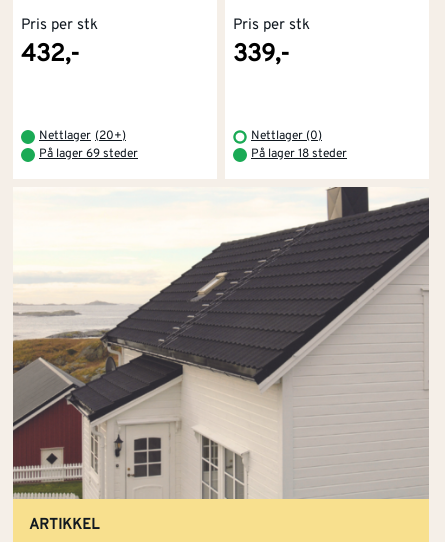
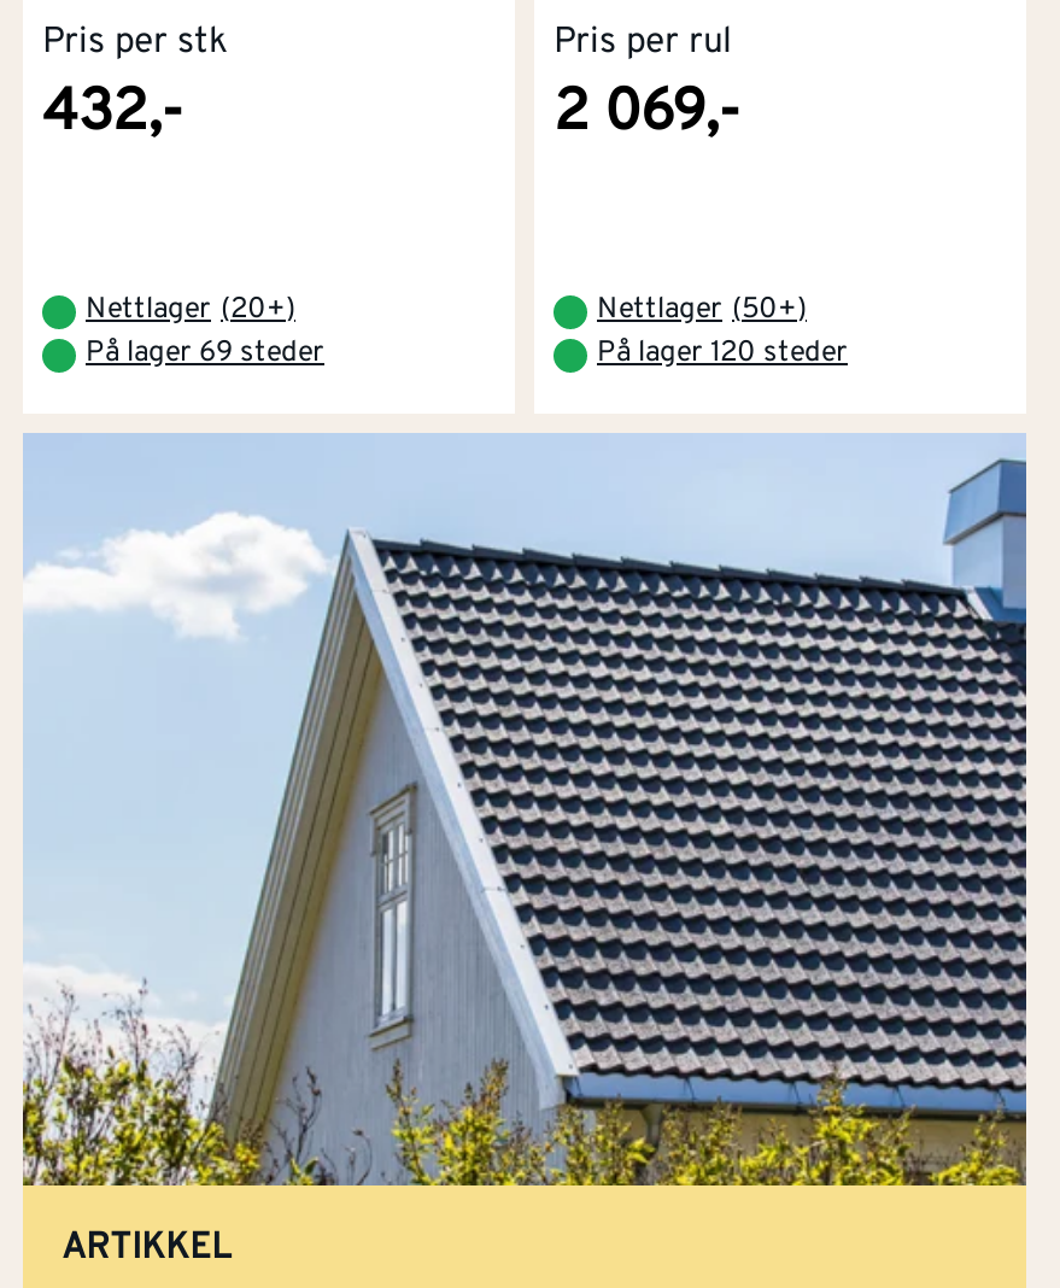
[233,16,310,70] Pris per stk | 339,- -> [554,21,742,151] Pris per rul | 2 069,-
[251,128,347,162] Nettlager (0) | På lager 18 steder -> [597,291,848,373] Nettlager (50+) | På lager 120 steder
[12,186,430,500] [image] -> [21,433,1029,1188] [image]

